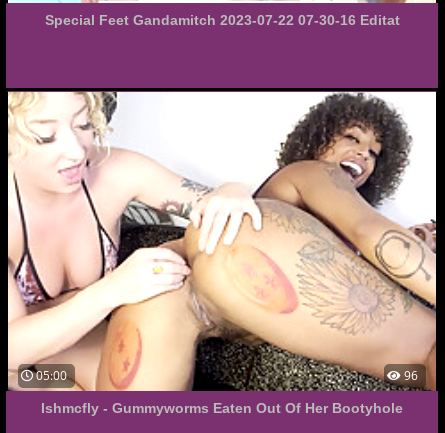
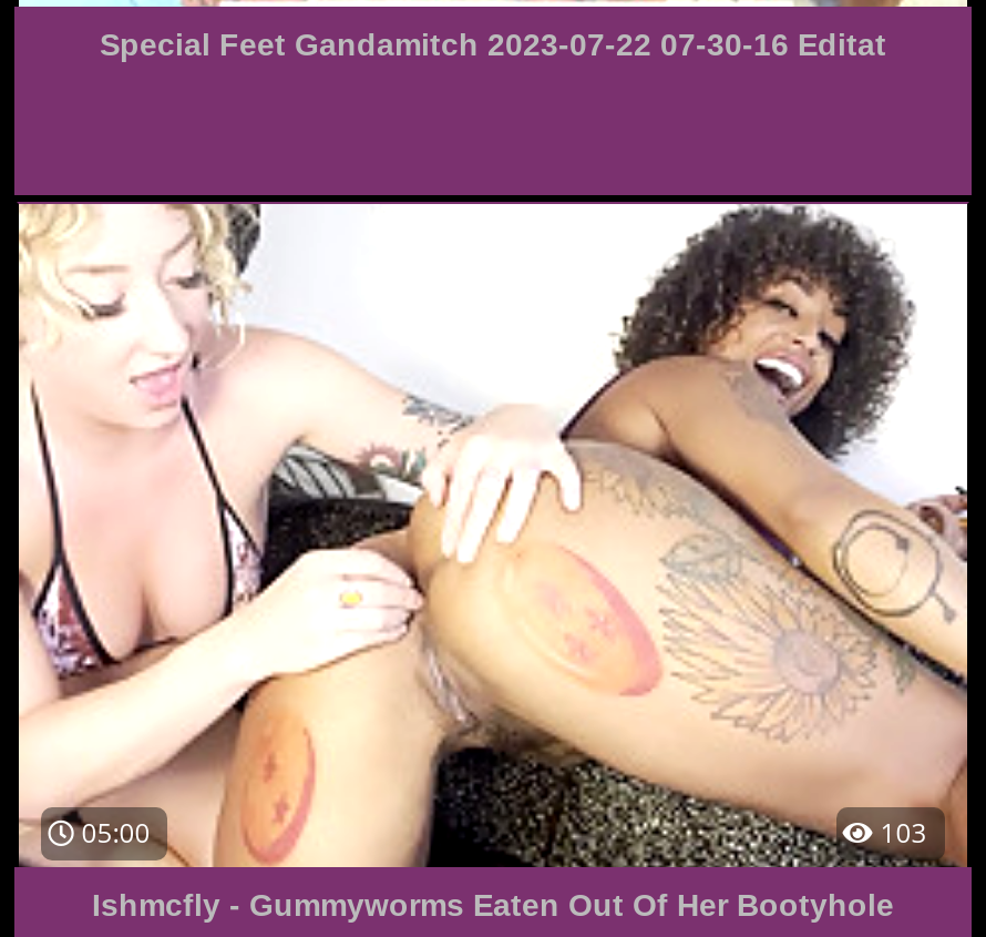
[401,367,418,384] 96 -> [874,813,927,851] 103

